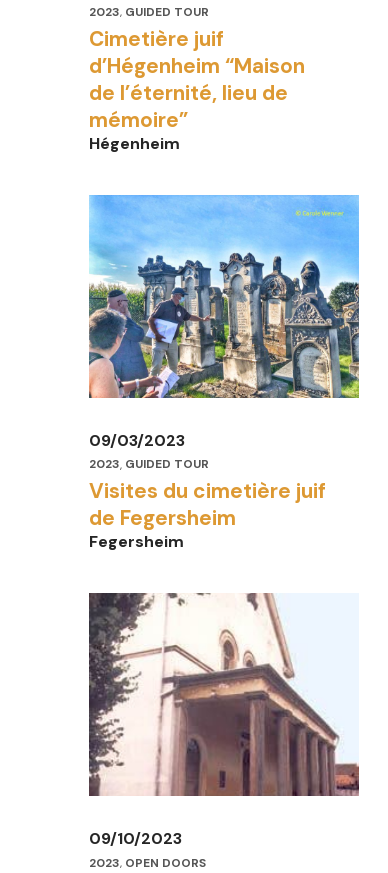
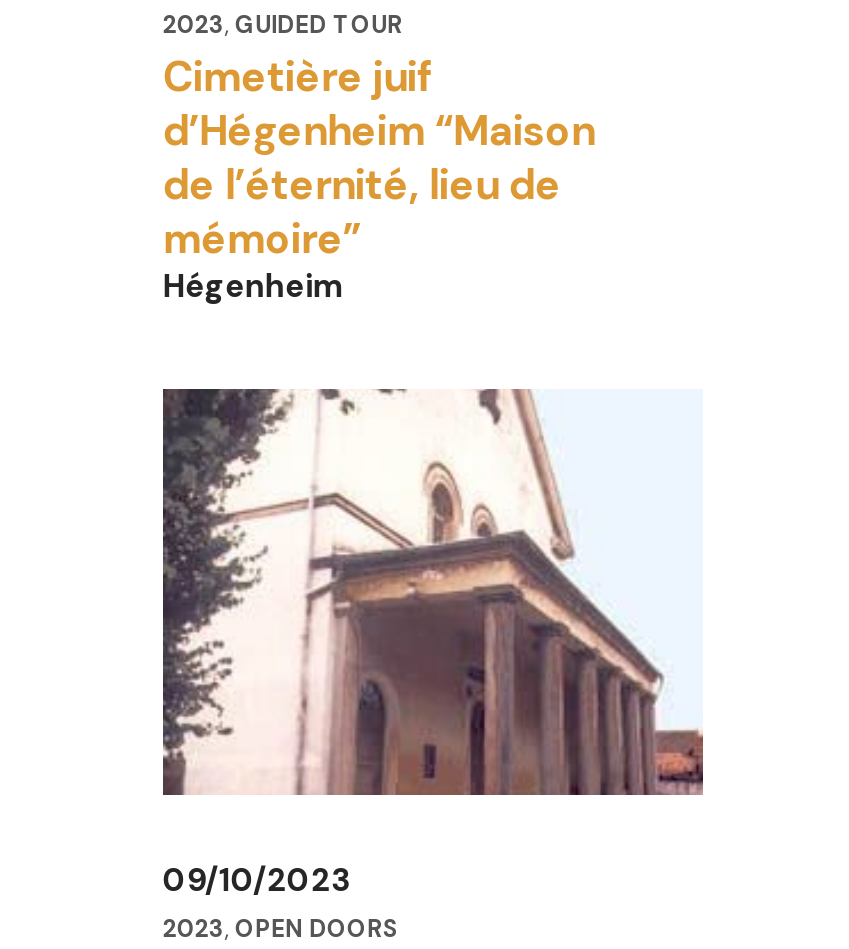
[88,194,360,552] [image] | 09/03/2023 | 2023, GUIDED TOUR | Visites du cimetière juif | de Fegersheim | Fegersheim -> none

